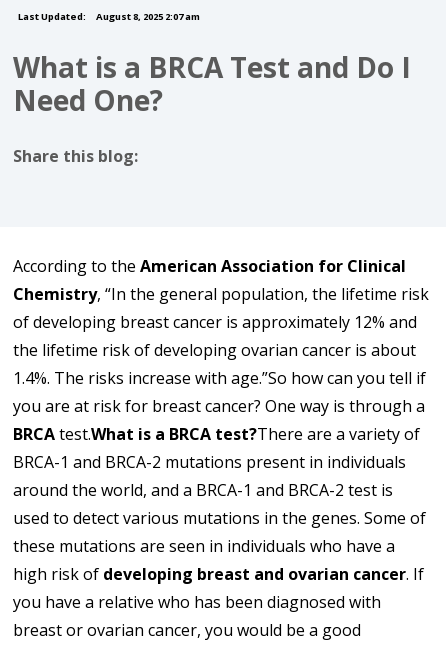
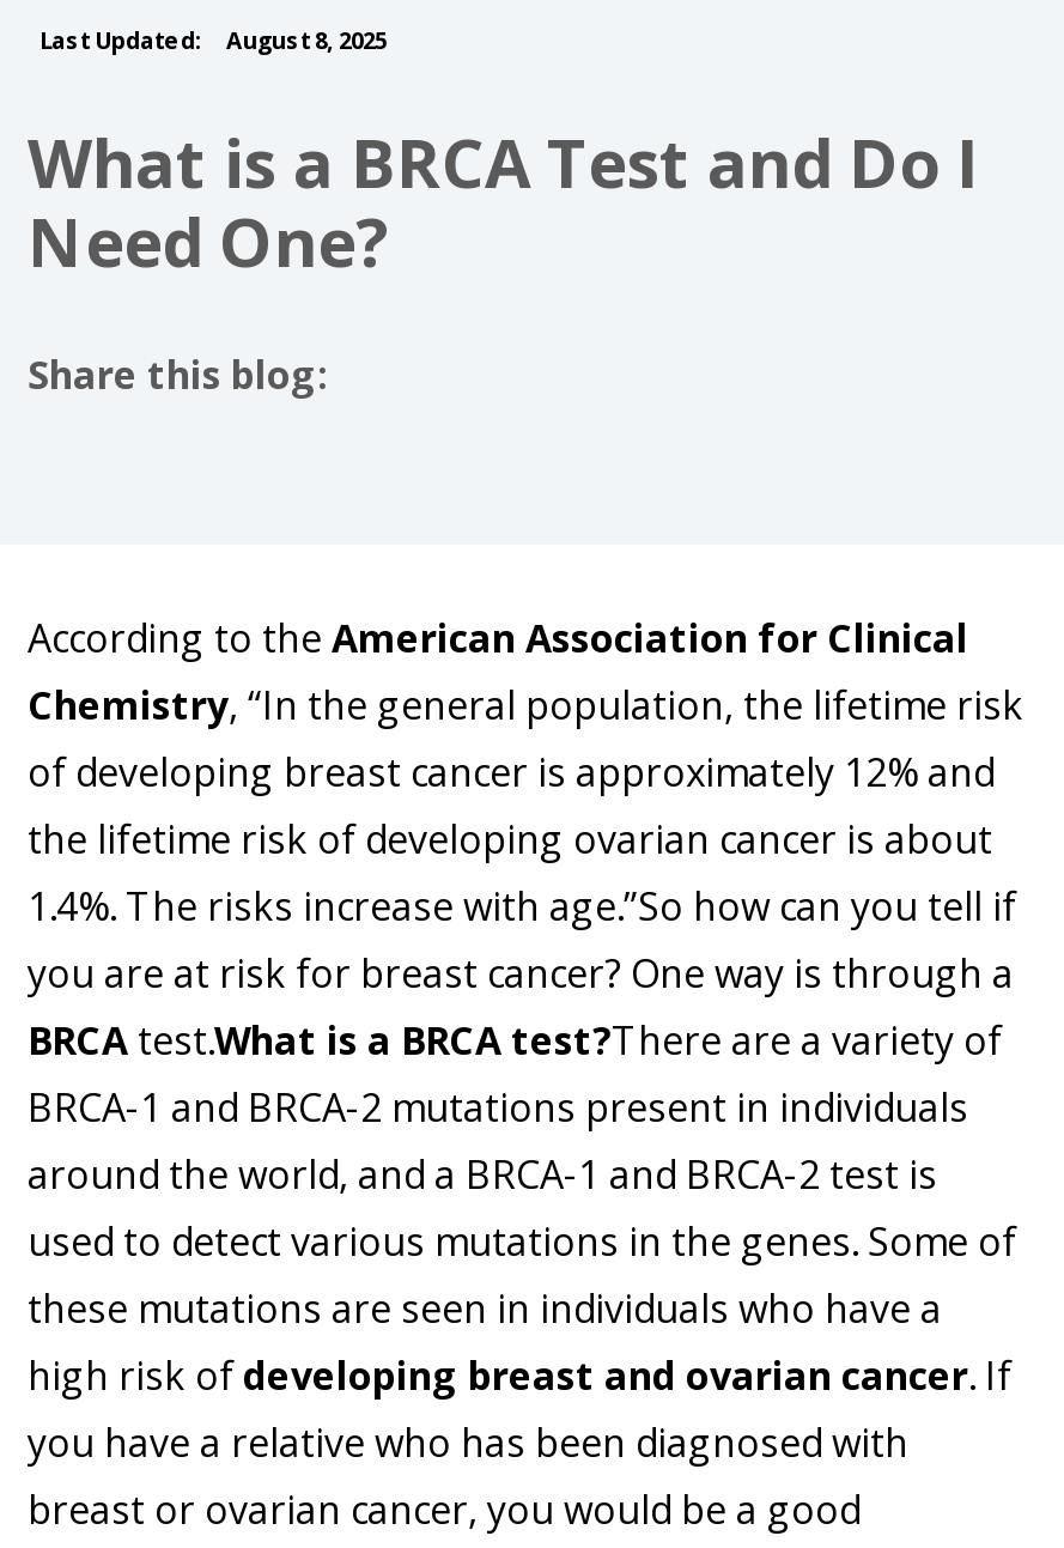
[18,10,200,23] Last Updated: August 8, 2025 2:07 am -> [39,25,387,56] Last Updated: August 8, 2025

